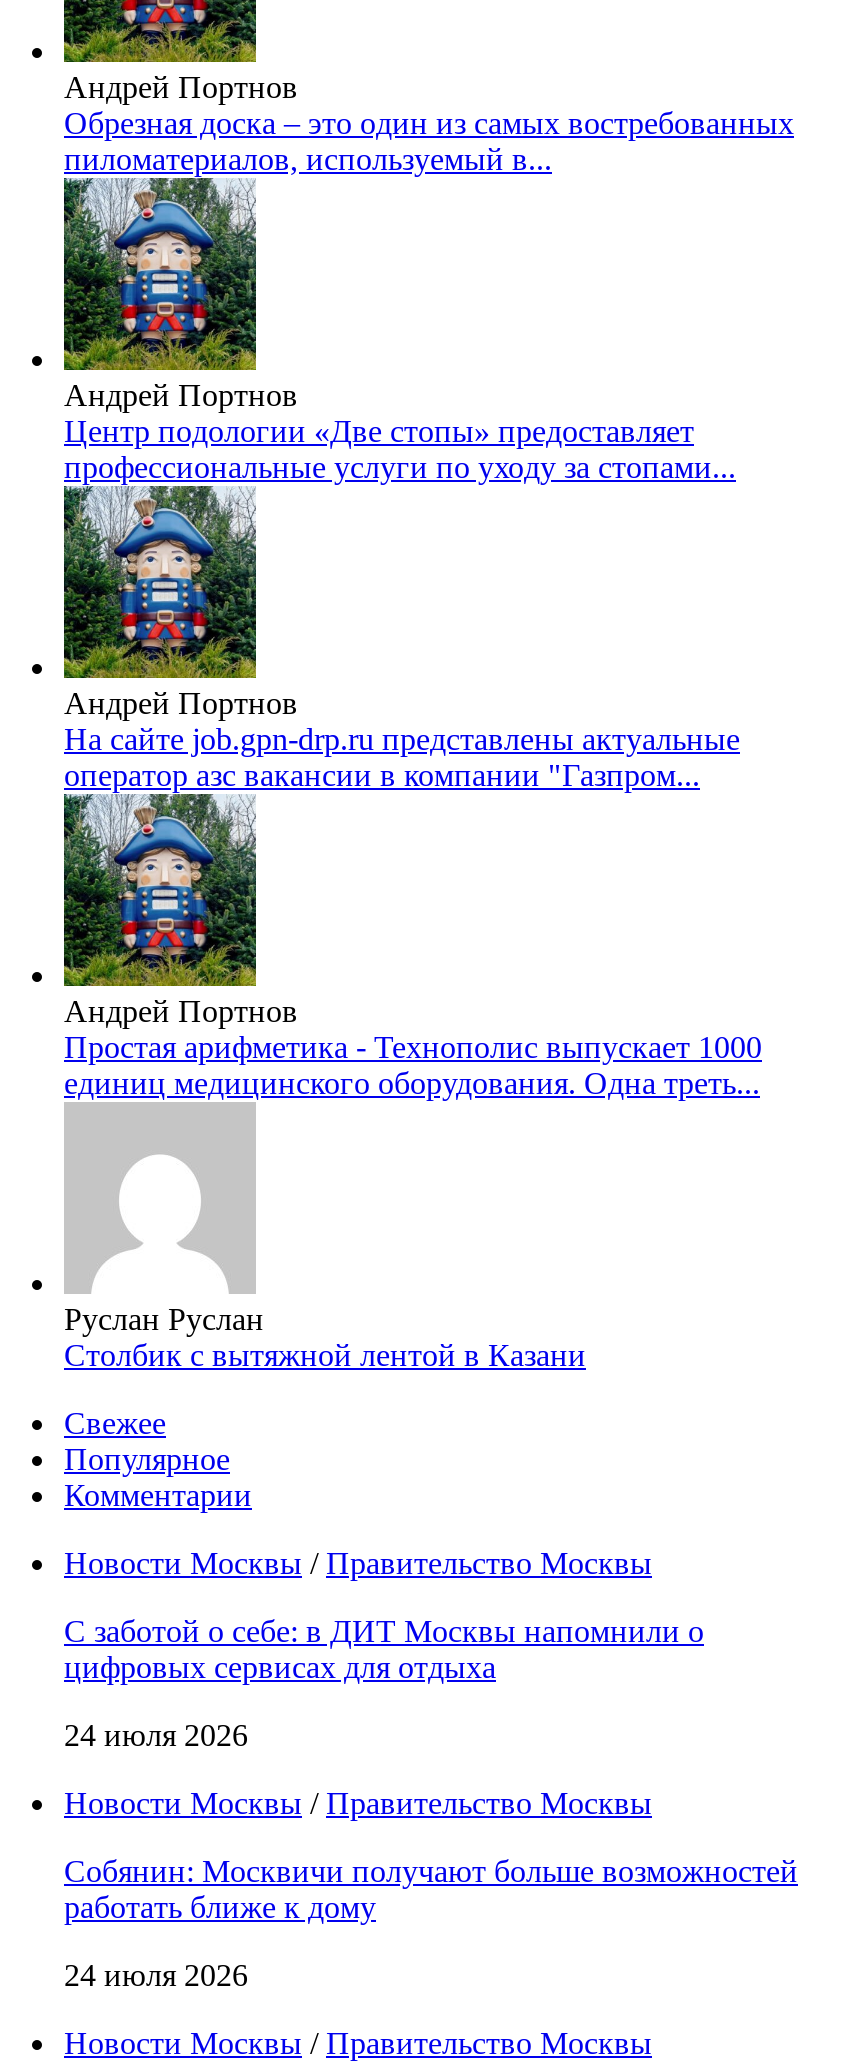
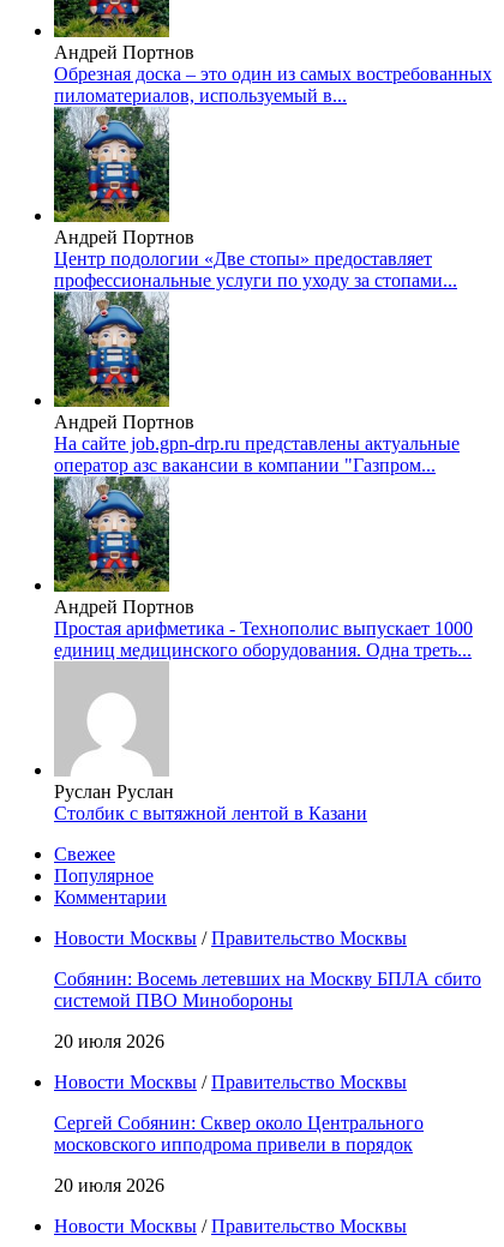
[64,1613,704,1683] С заботой о себе: в ДИТ Москвы напомнили о | цифровых сервисах для отдыха -> [54,968,481,1010] Собянин: Восемь летевших на Москву БПЛА сбито | системой ПВО Минобороны
[64,1717,248,1751] 24 июля 2026 -> [54,1030,164,1051] 20 июля 2026
[64,1853,798,1923] Собянин: Москвичи получают больше возможностей | работать ближе к дому -> [54,1112,424,1154] Сергей Собянин: Сквер около Центрального | московского ипподрома привели в порядок
[64,1957,248,1991] 24 июля 2026 -> [54,1175,164,1195] 20 июля 2026

